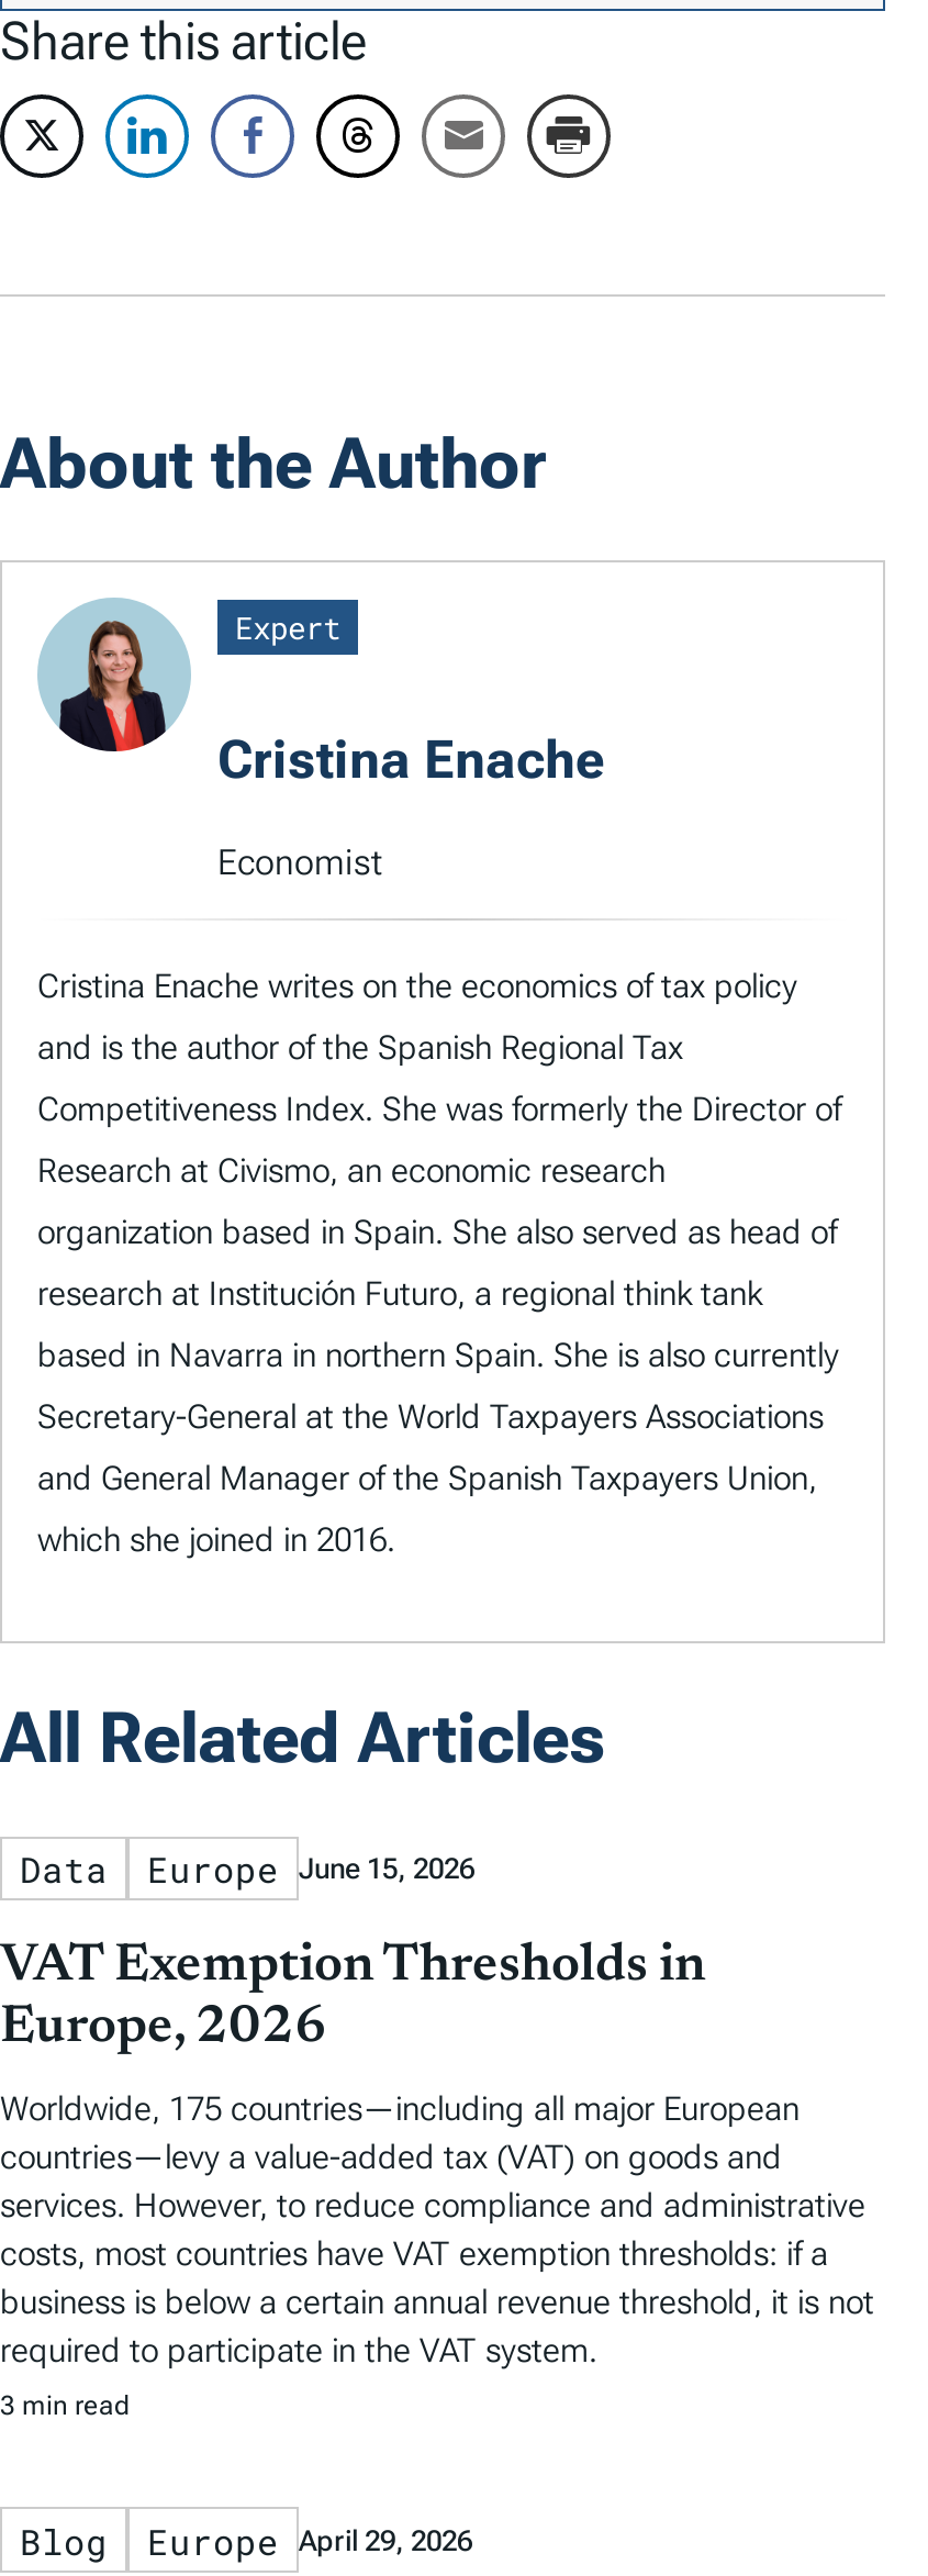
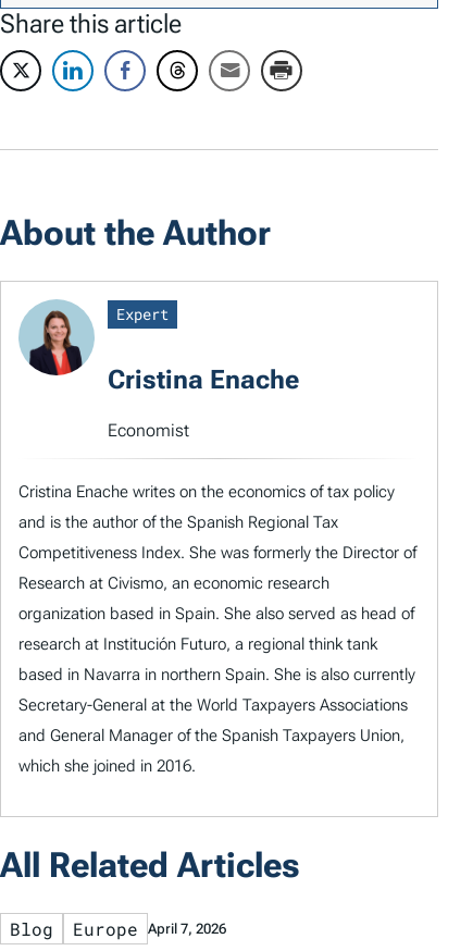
[0,1846,874,2422] Data | Europe June 15, 2026 | VAT Exemption Thresholds in | Europe, 2026 | Worldwide, 175 countries—including all major European | countries—levy a value-added tax (VAT) on goods and | services. However, to reduce compliance and administrative | costs, most countries have VAT exemption thresholds: if a | business is below a certain annual revenue threshold, it is not | required to participate in the VAT system. | 3 min read -> none
[20,2517,472,2563] Blog Europe April 29, 2026 -> [10,918,226,940] Blog Europe April 7, 2026

